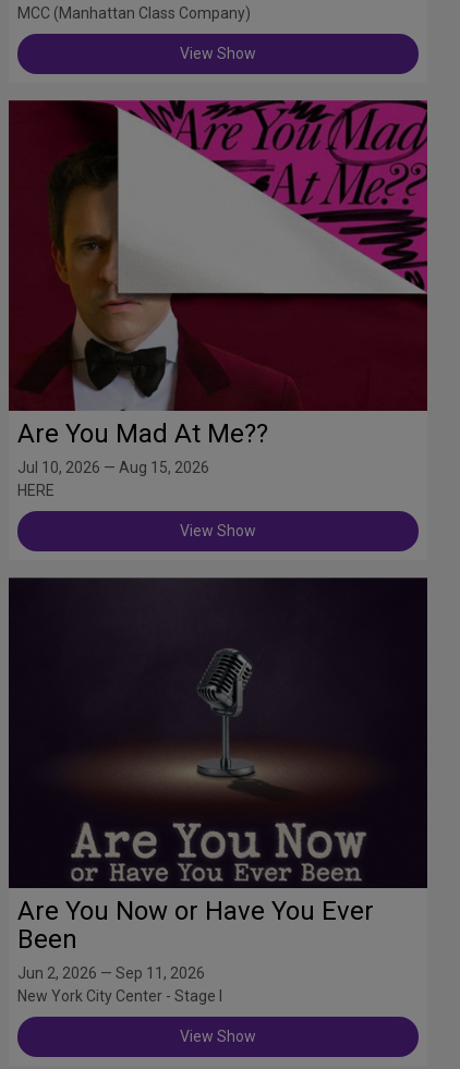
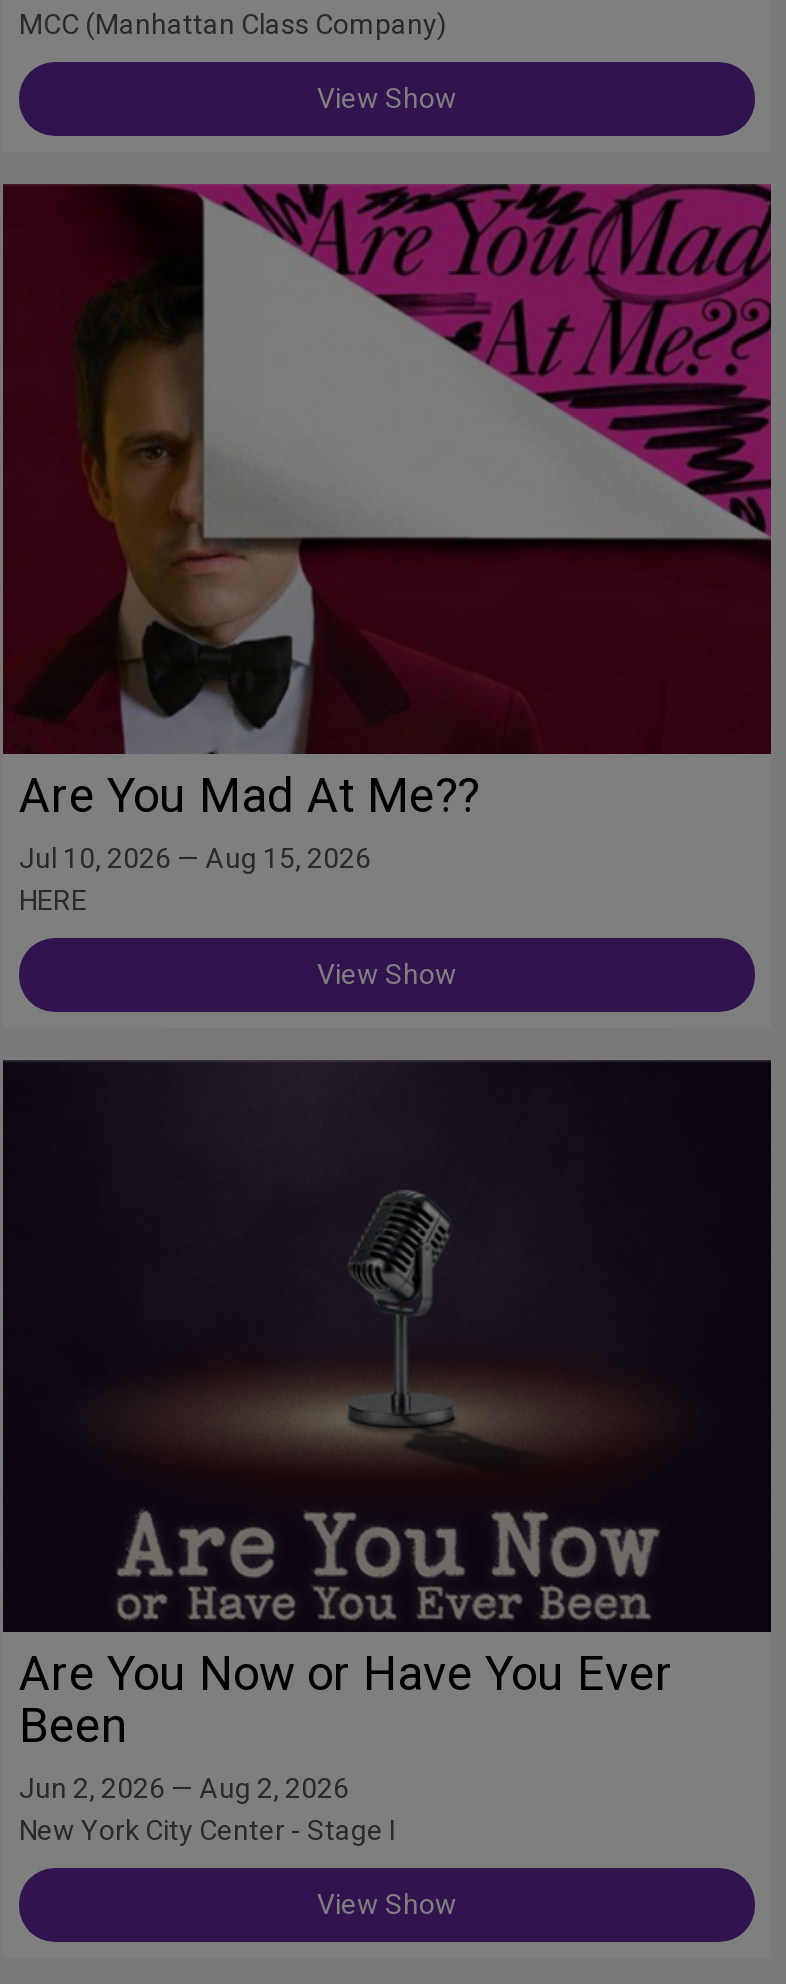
[17,965,205,982] Jun 2, 2026 — Sep 11, 2026 -> [19,1771,349,1803] Jun 2, 2026 — Aug 2, 2026

